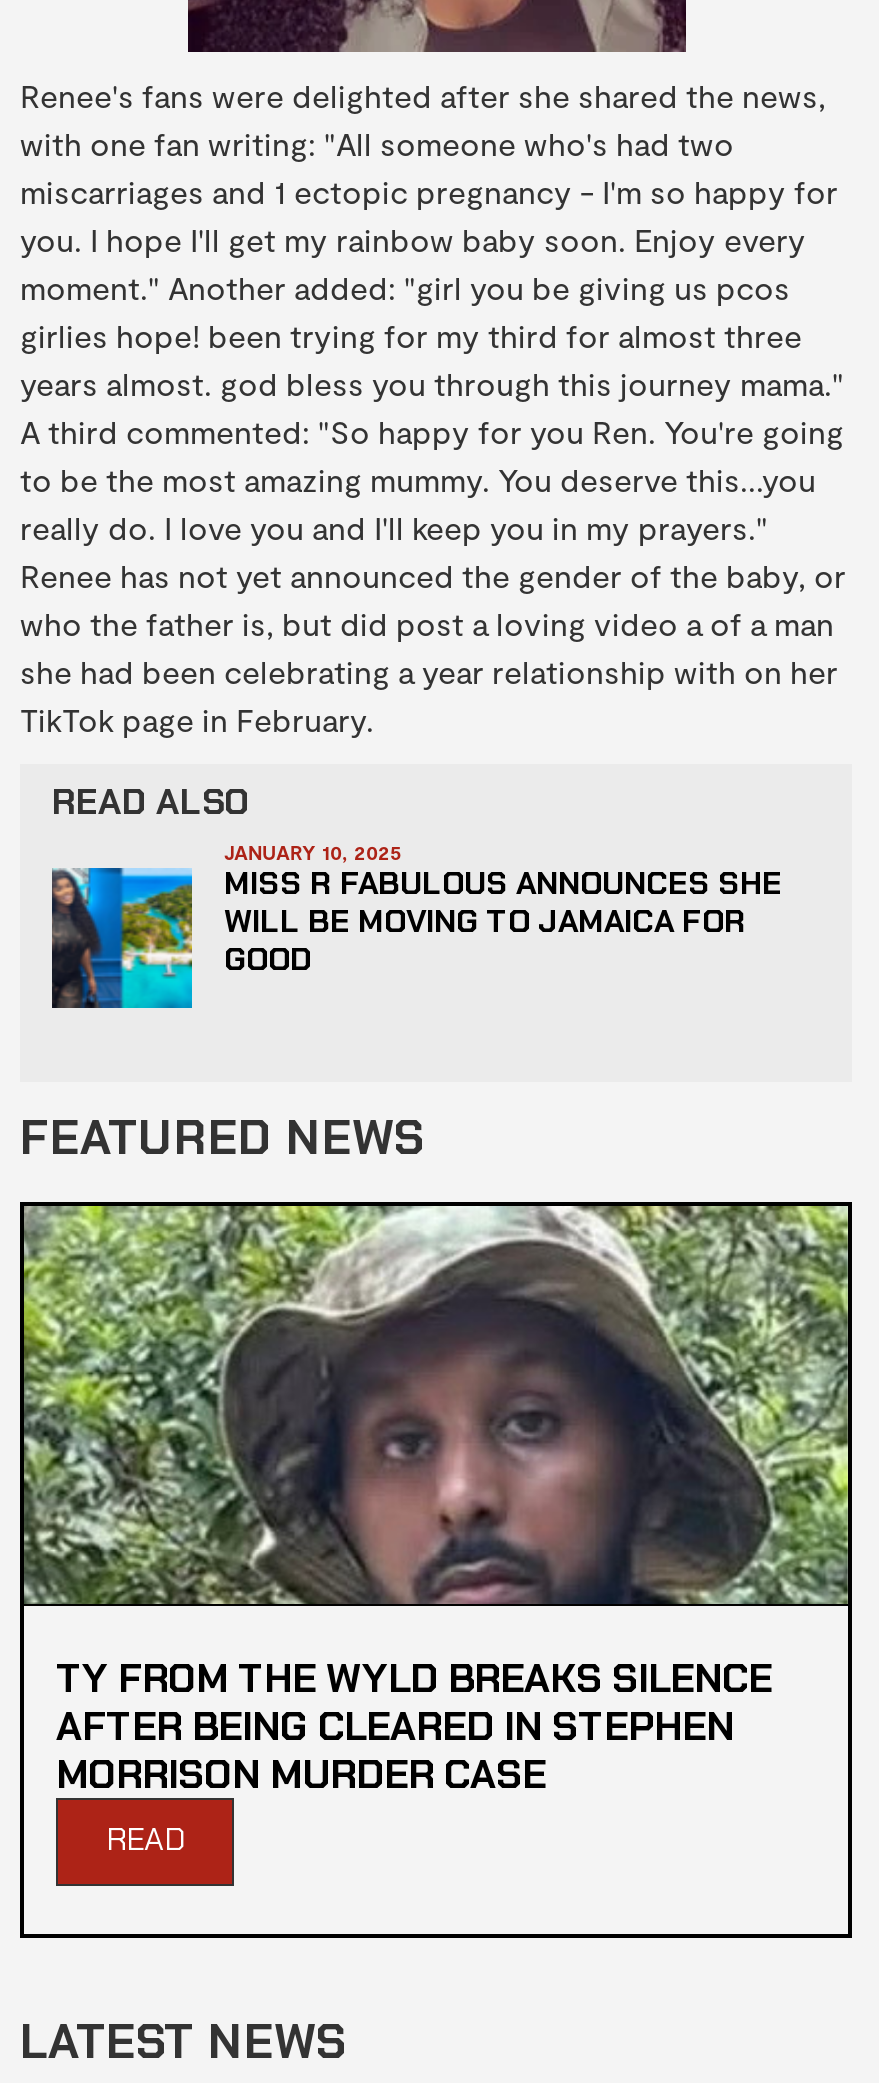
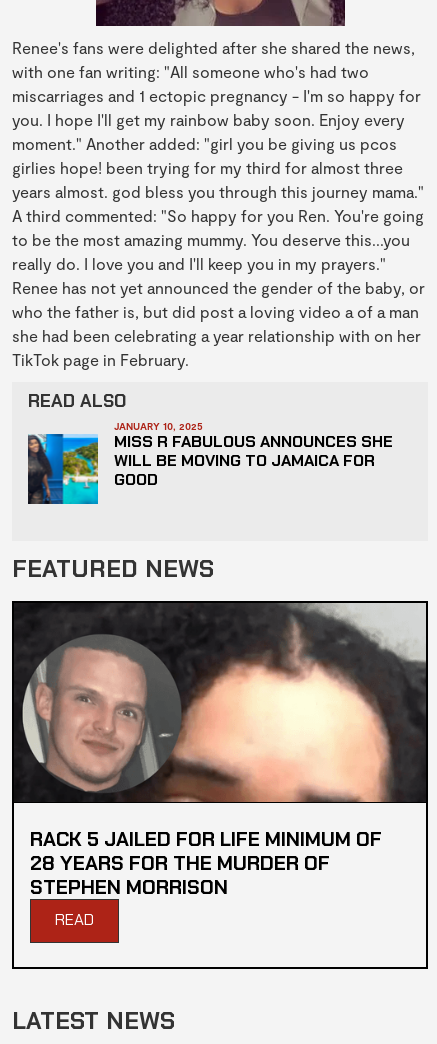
[22,1204,850,1800] [image] | TY FROM THE WYLD BREAKS SILENCE | AFTER BEING CLEARED IN STEPHEN | MORRISON MURDER CASE -> [13,602,427,900] [image] | RACK 5 JAILED FOR LIFE MINIMUM OF | 28 YEARS FOR THE MURDER OF | STEPHEN MORRISON

